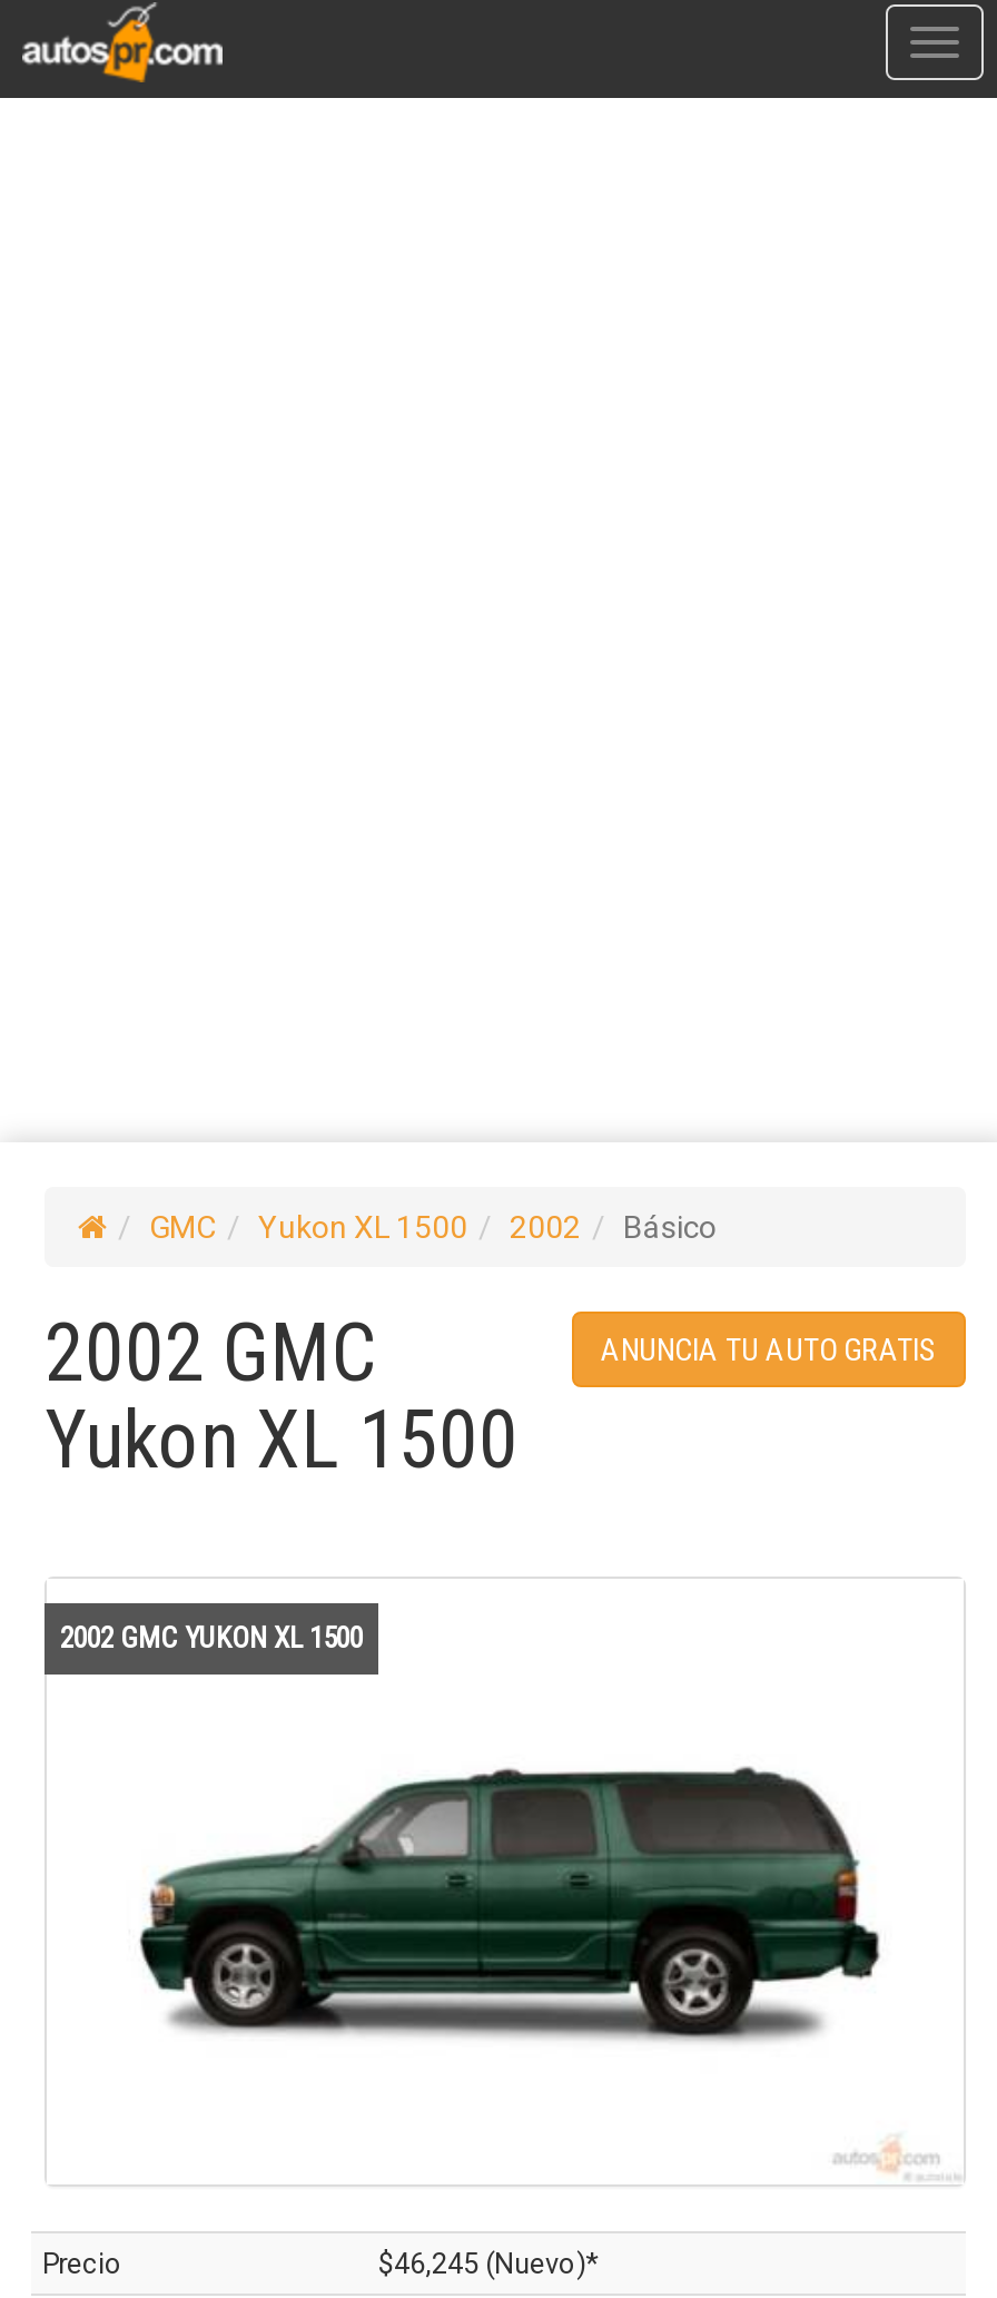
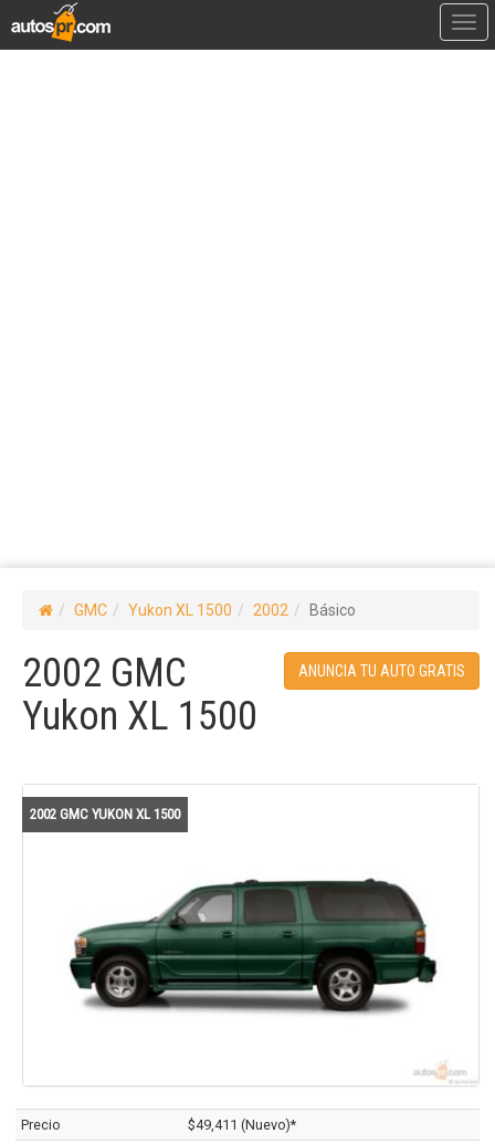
[378,2247,596,2281] $46,245 (Nuevo)* -> [188,1117,296,1133] $49,411 (Nuevo)*

